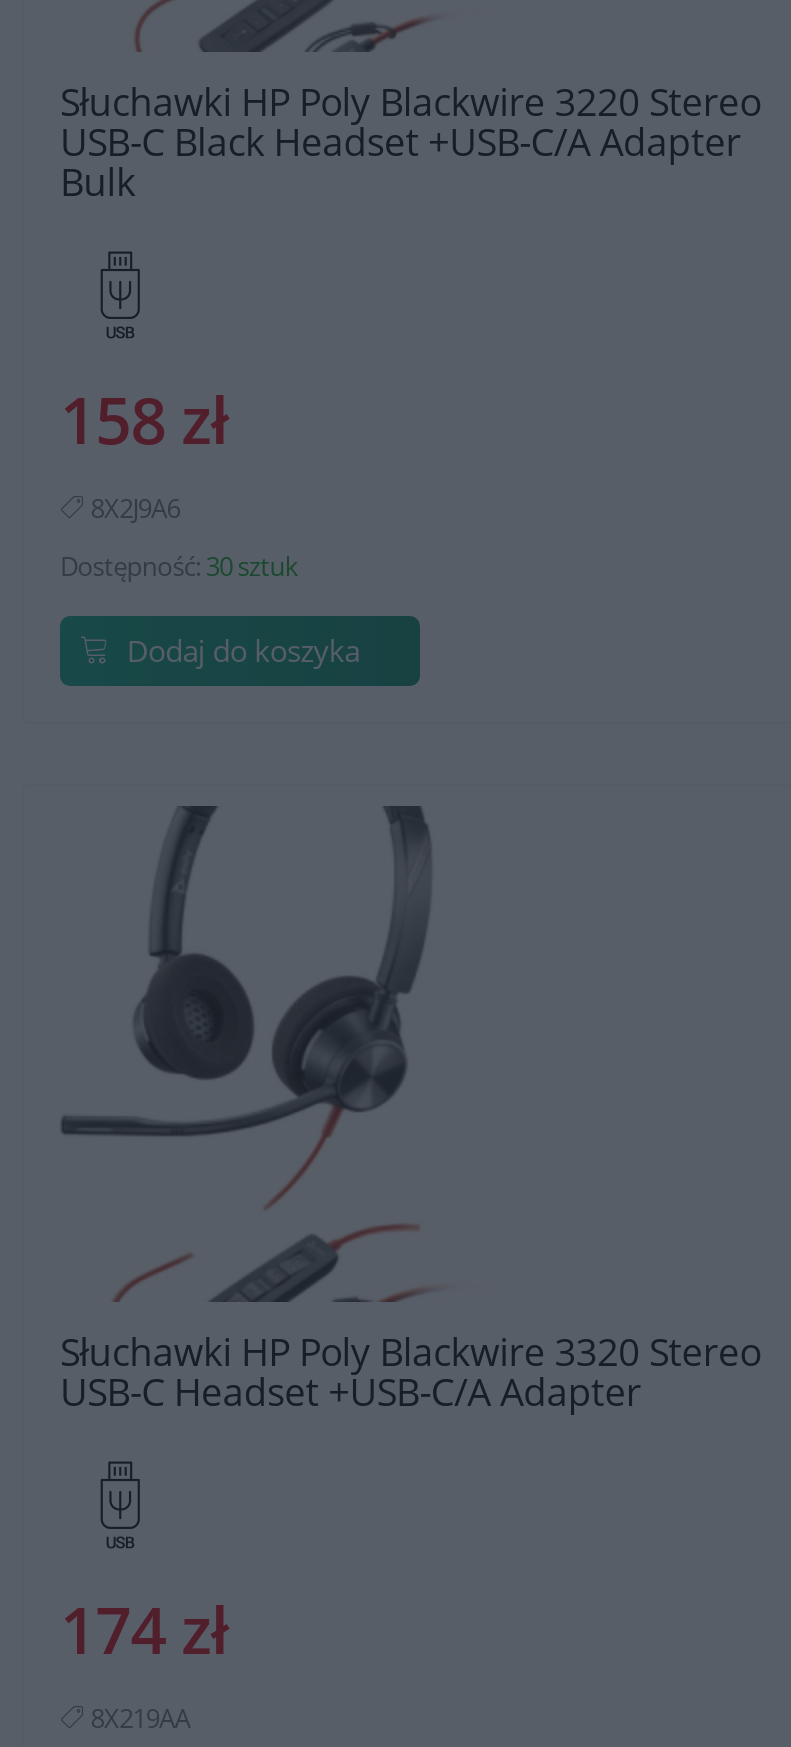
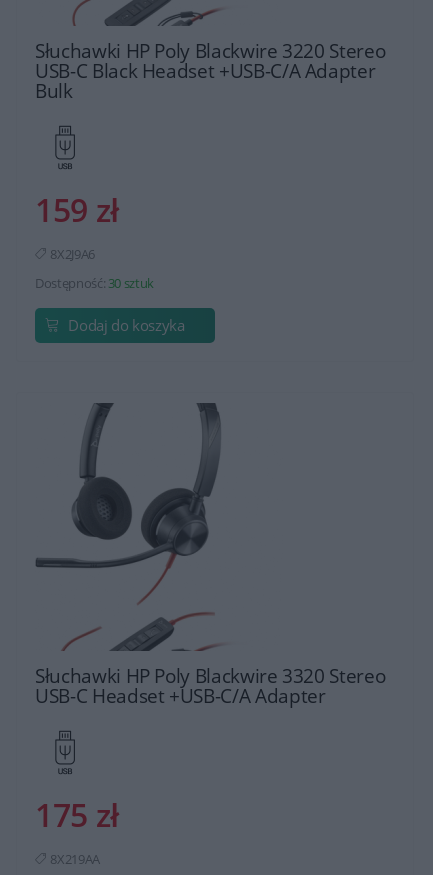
[60,376,228,462] 158 zł -> [35,188,119,231] 159 zł
[60,1586,228,1672] 174 zł -> [35,793,119,836] 175 zł

